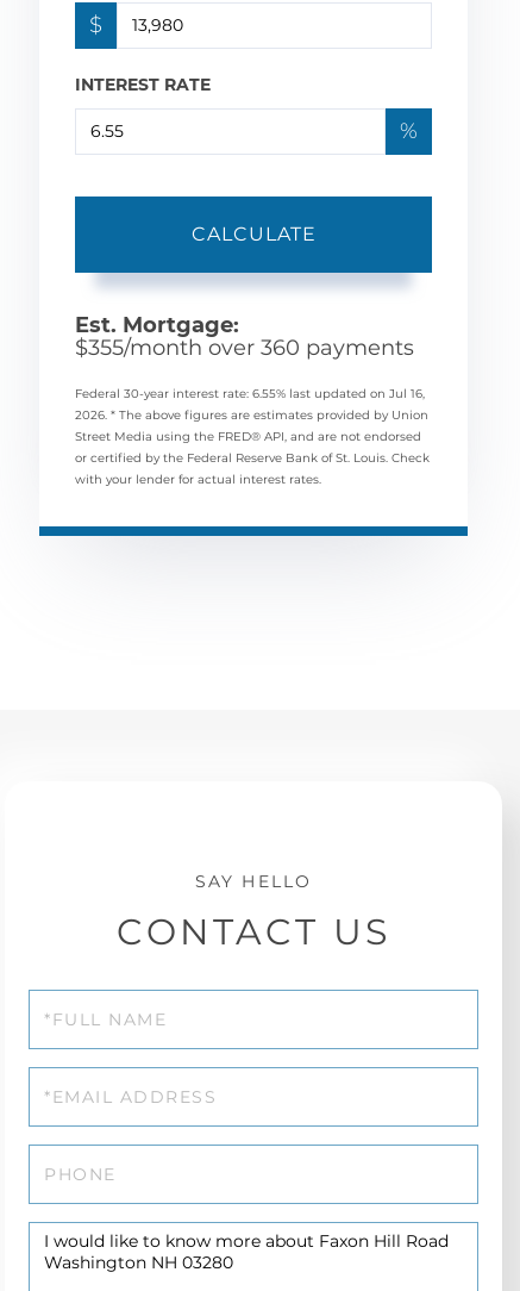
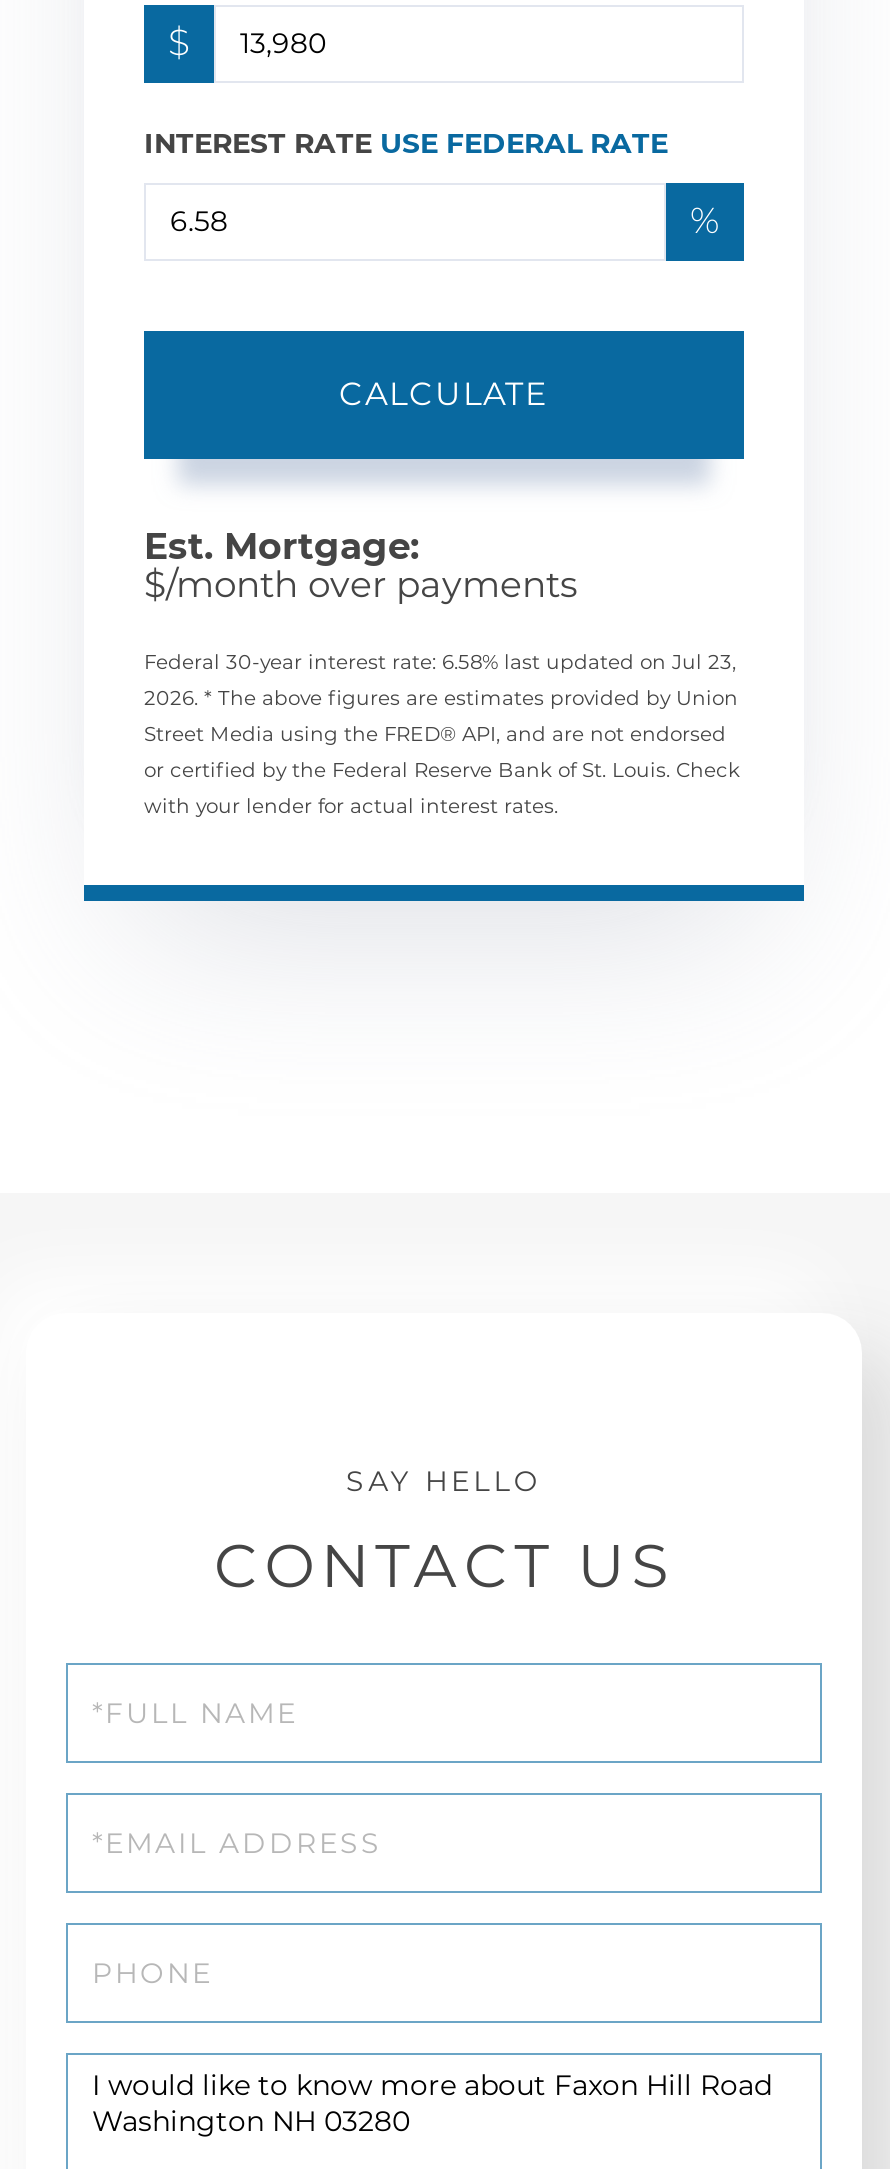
[75,74,211,95] INTEREST RATE -> [144,125,668,161] INTEREST RATE USE FEDERAL RATE
[75,335,414,361] $355/month over 360 payments -> [144,563,578,607] $/month over payments
[75,386,425,401] Federal 30-year interest rate: 6.55% last updated on Jul 16, -> [144,649,736,675] Federal 30-year interest rate: 6.58% last updated on Jul 23,

